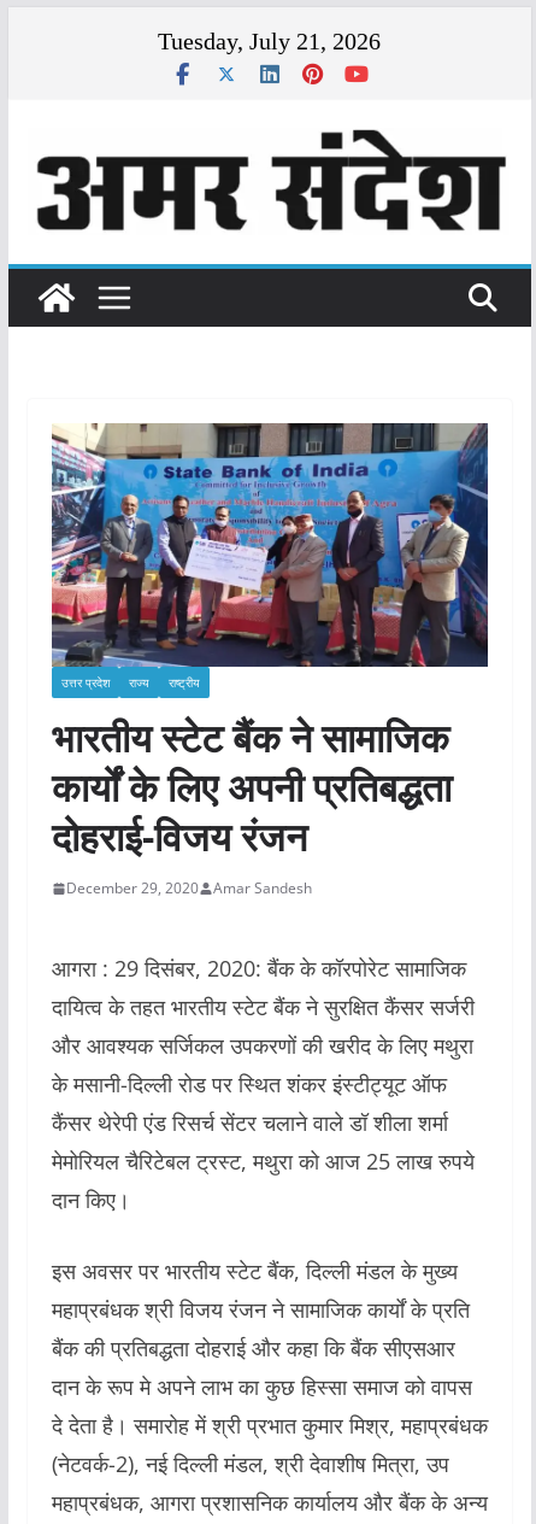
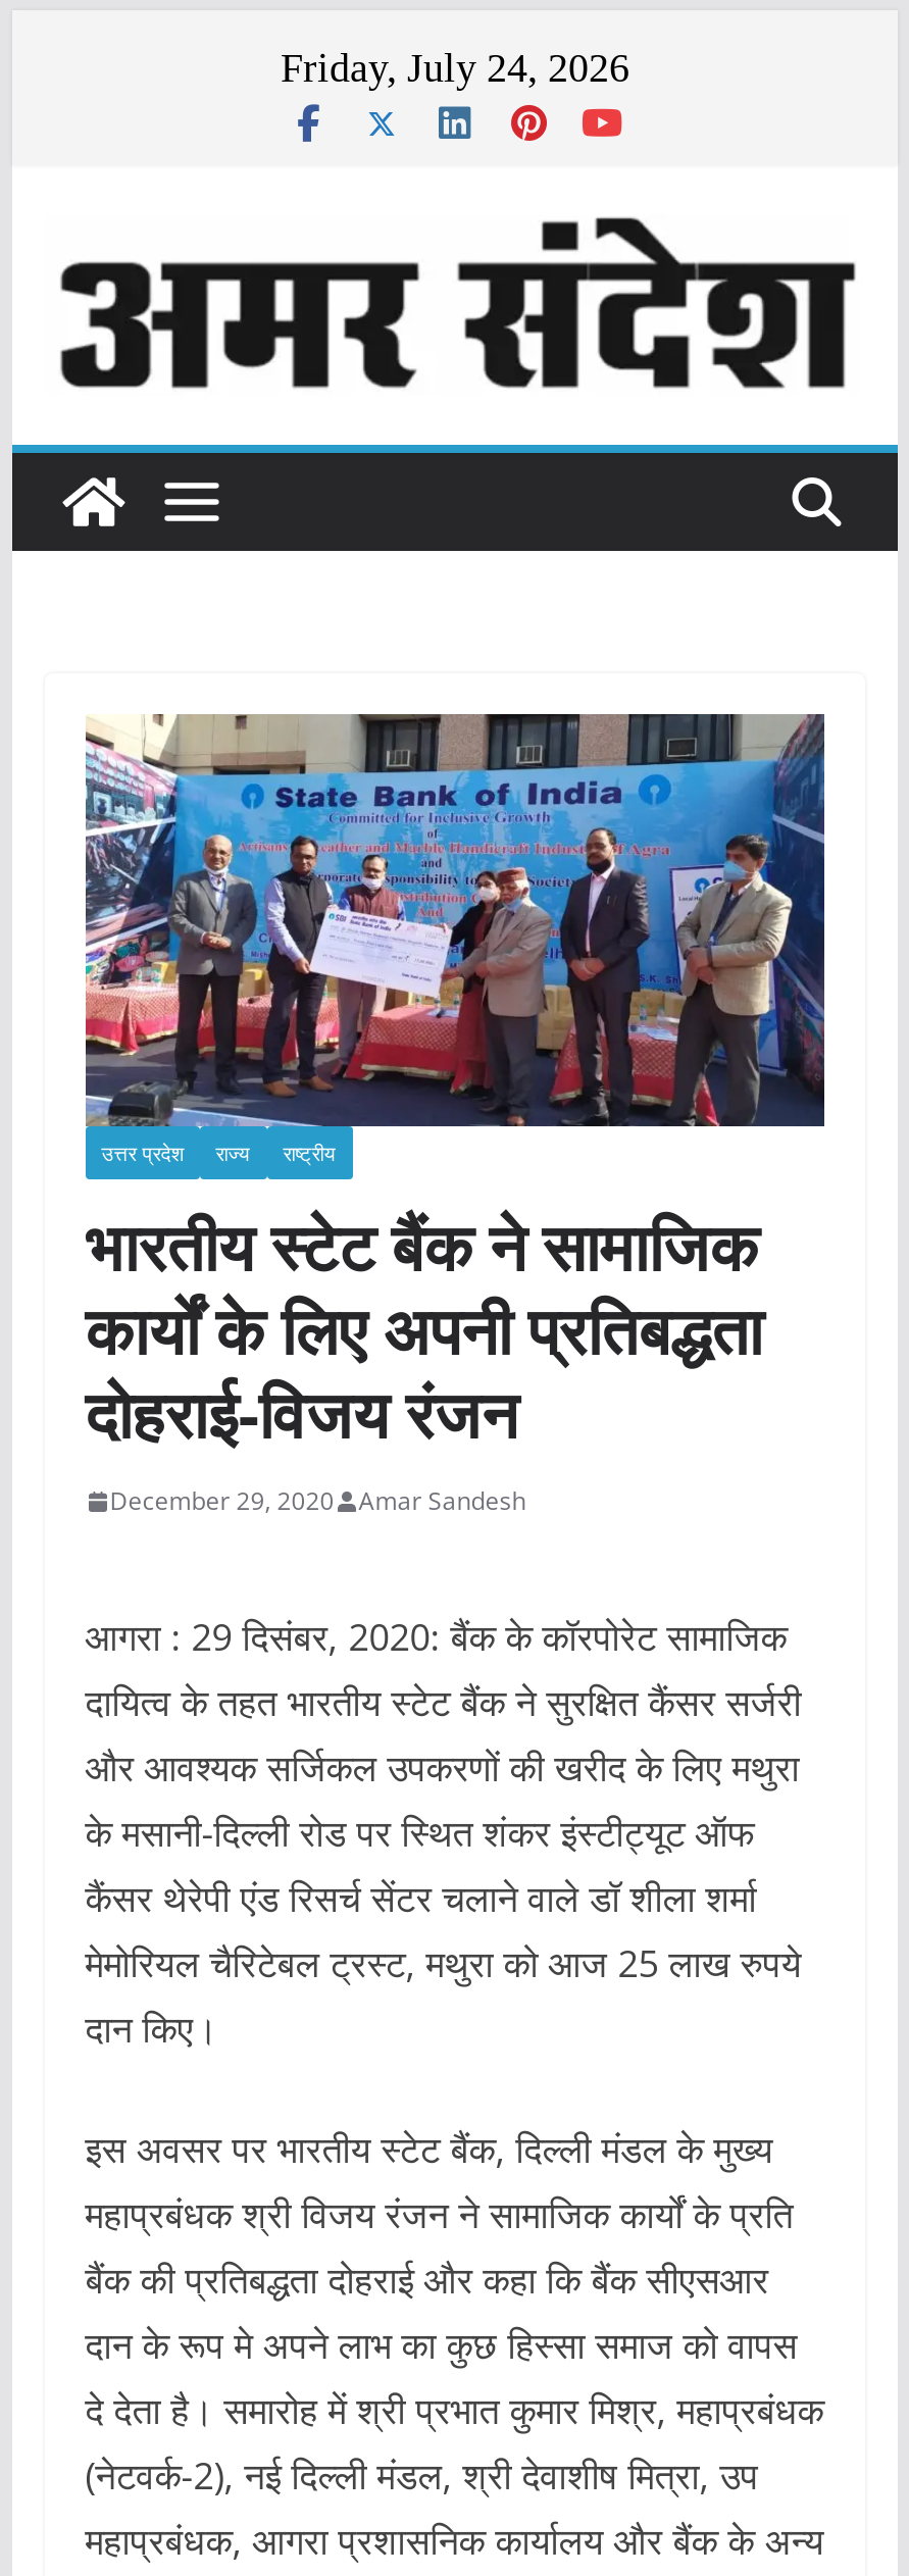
[158,28,381,54] Tuesday, July 21, 2026 -> [281,45,629,90] Friday, July 24, 2026

